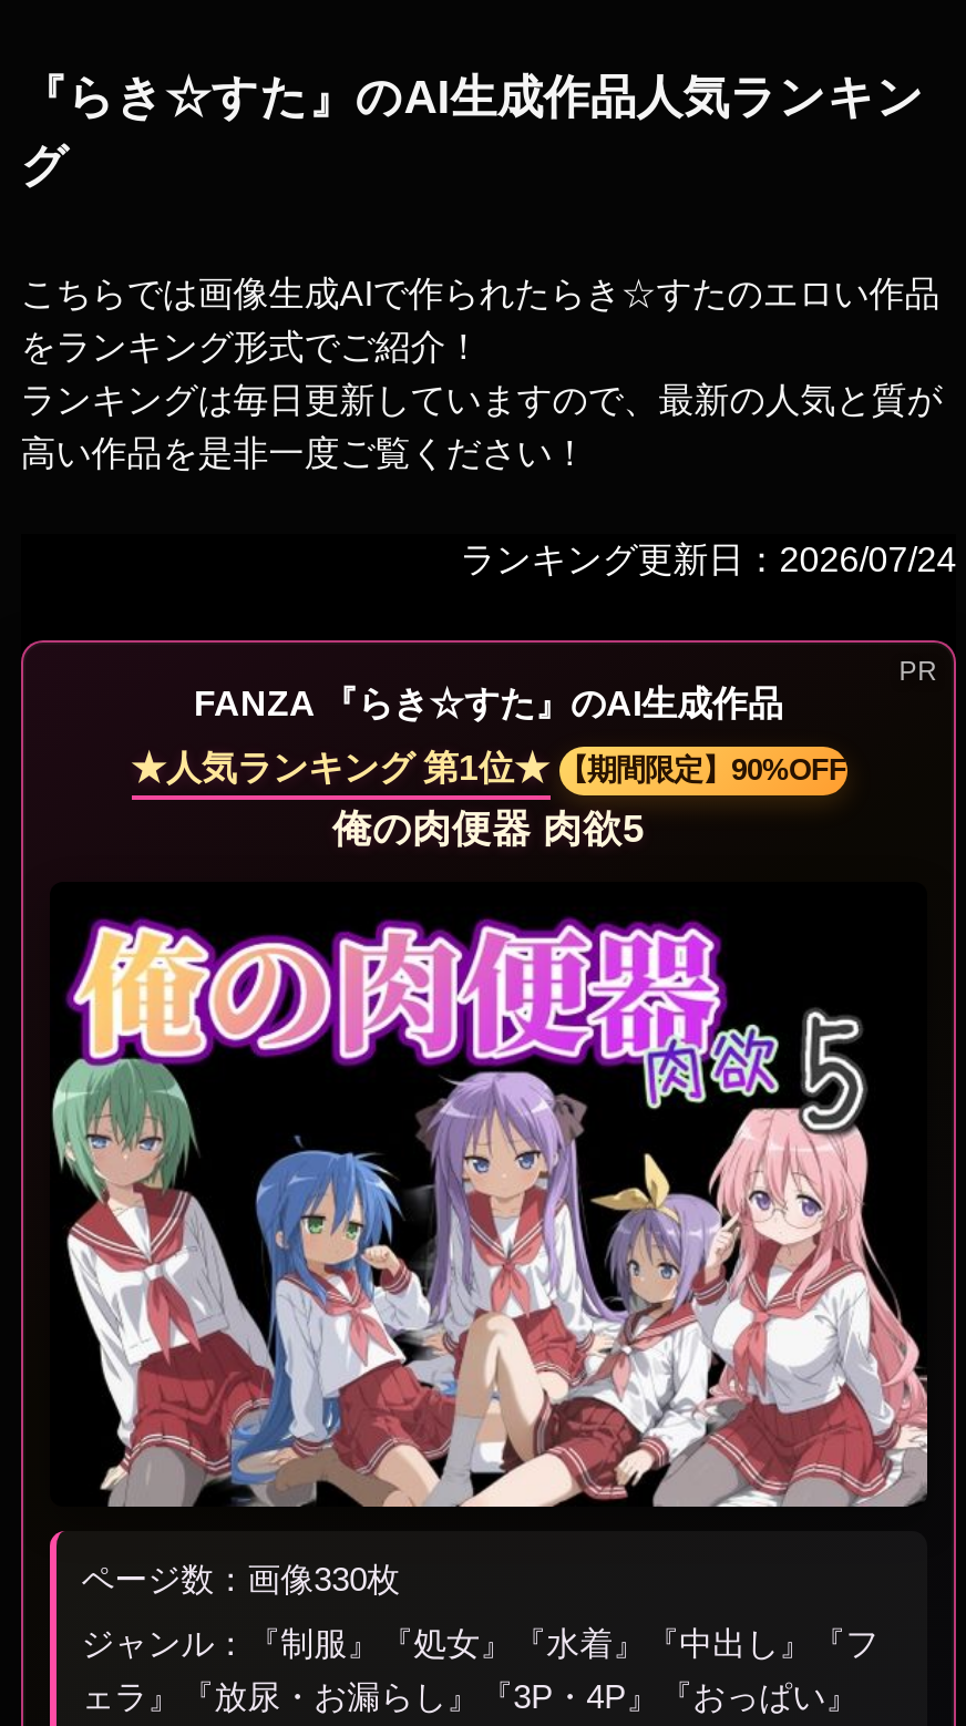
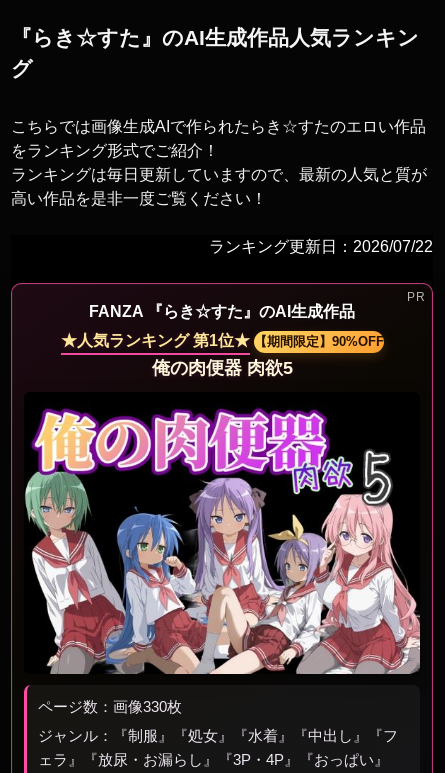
[460,541,956,578] ランキング更新日：2026/07/24 -> [209,238,433,255] ランキング更新日：2026/07/22

